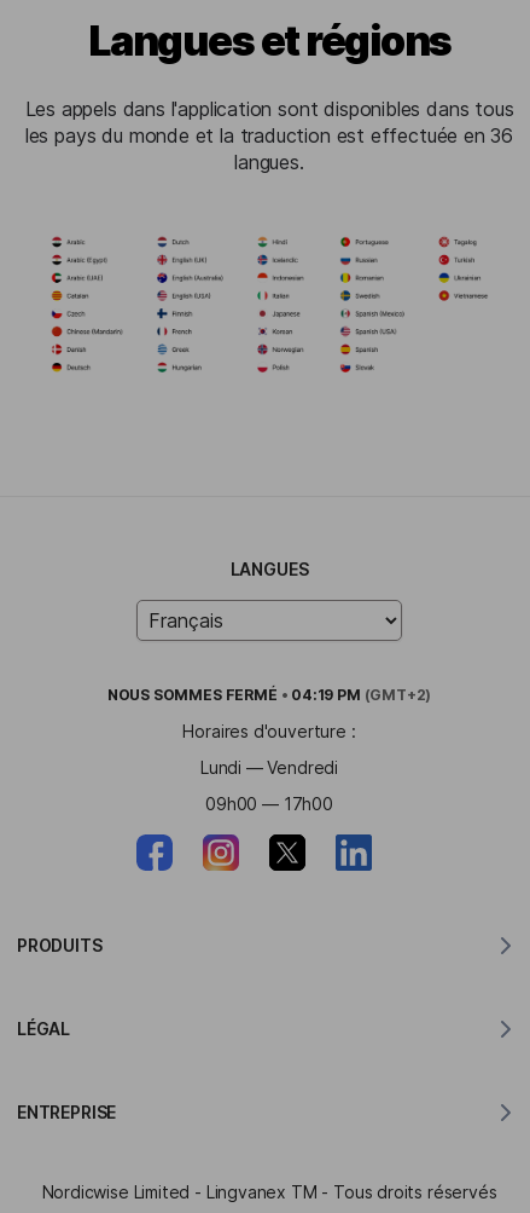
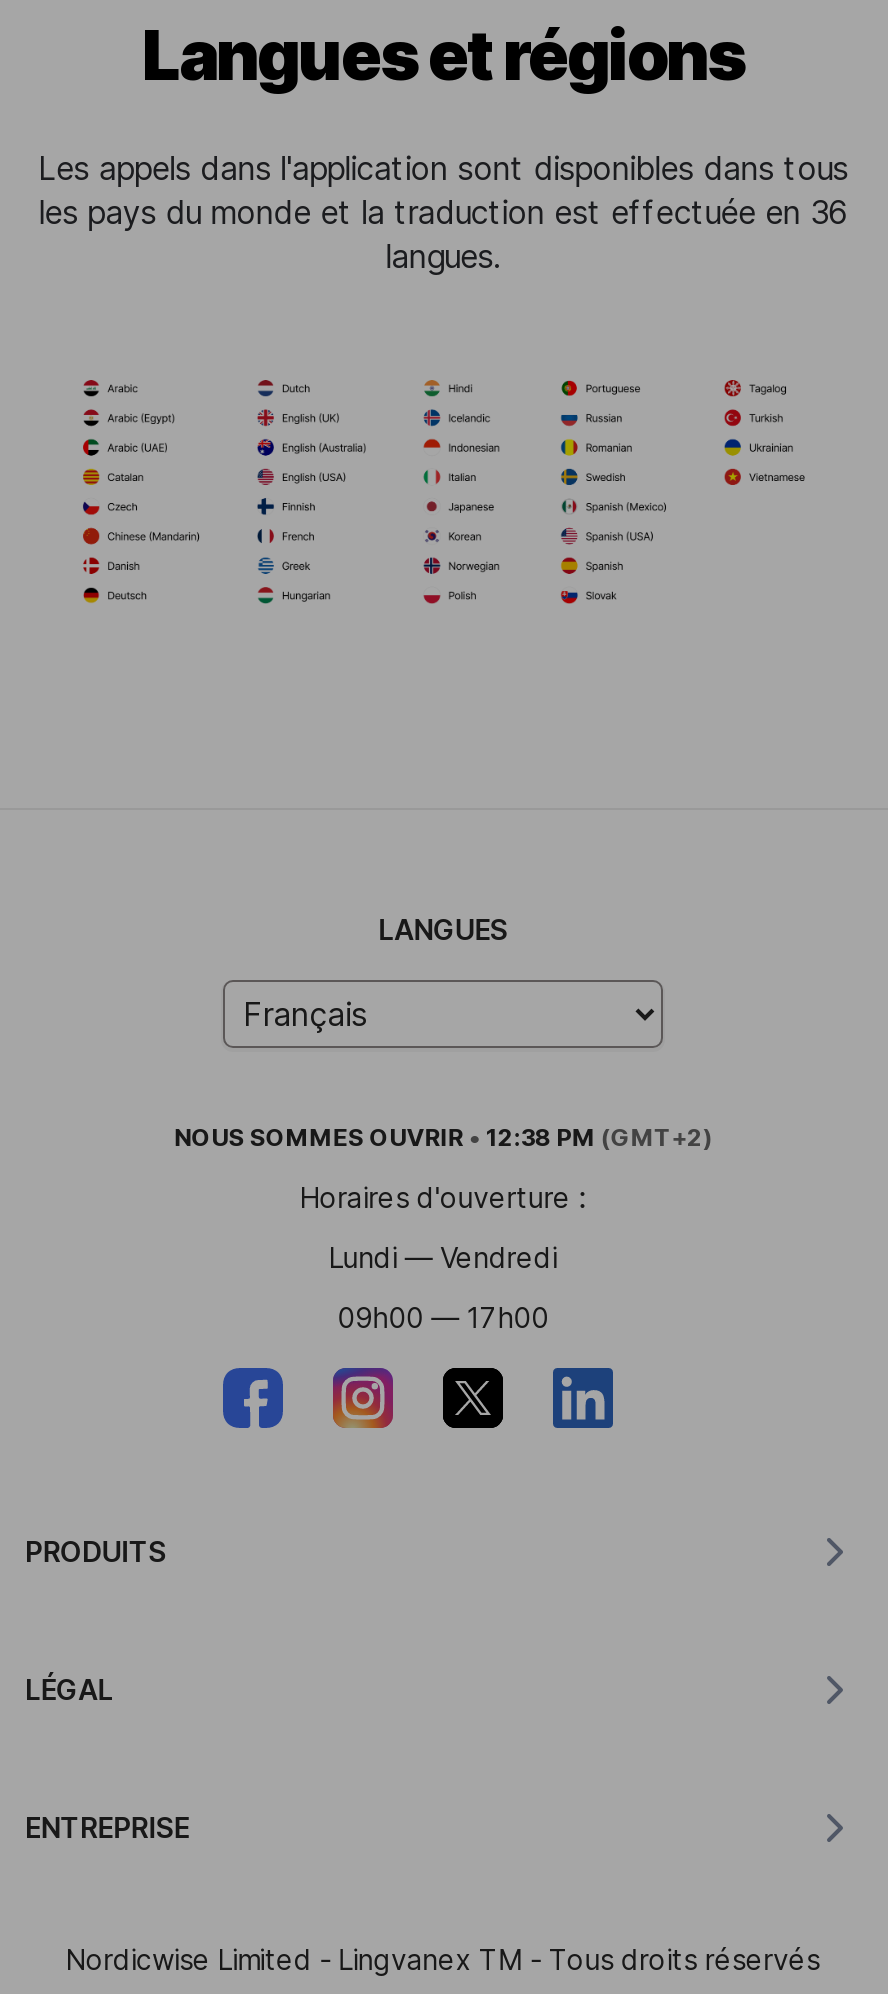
[107,686,431,704] NOUS SOMMES FERMÉ • 04:19 PM (GMT+2) -> [174,1123,712,1153] NOUS SOMMES OUVRIR • 12:38 PM (GMT+2)

